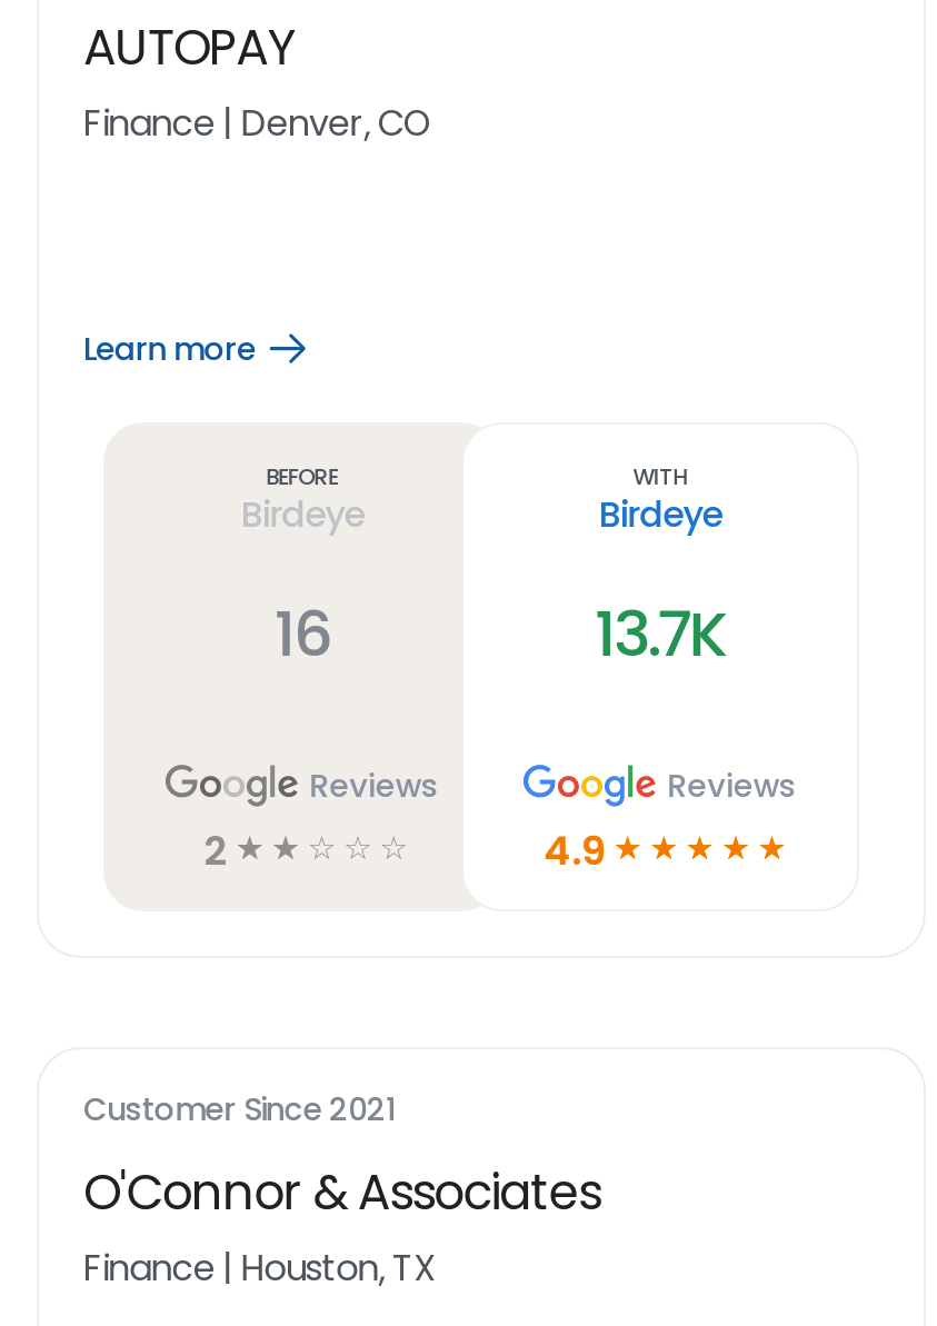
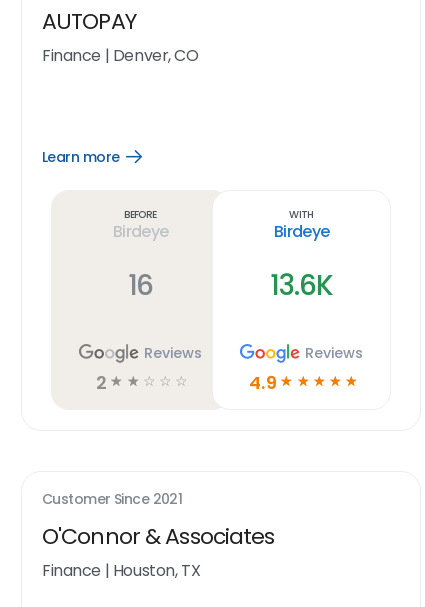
[594,590,726,677] 13.7K -> [270,265,333,304] 13.6K

